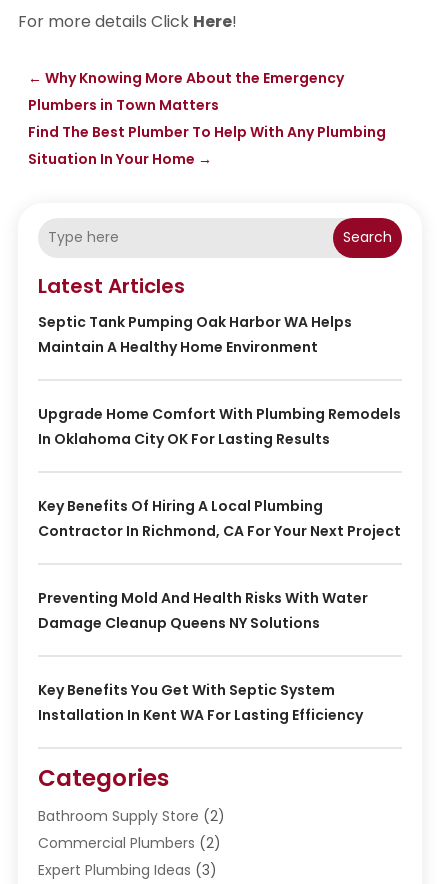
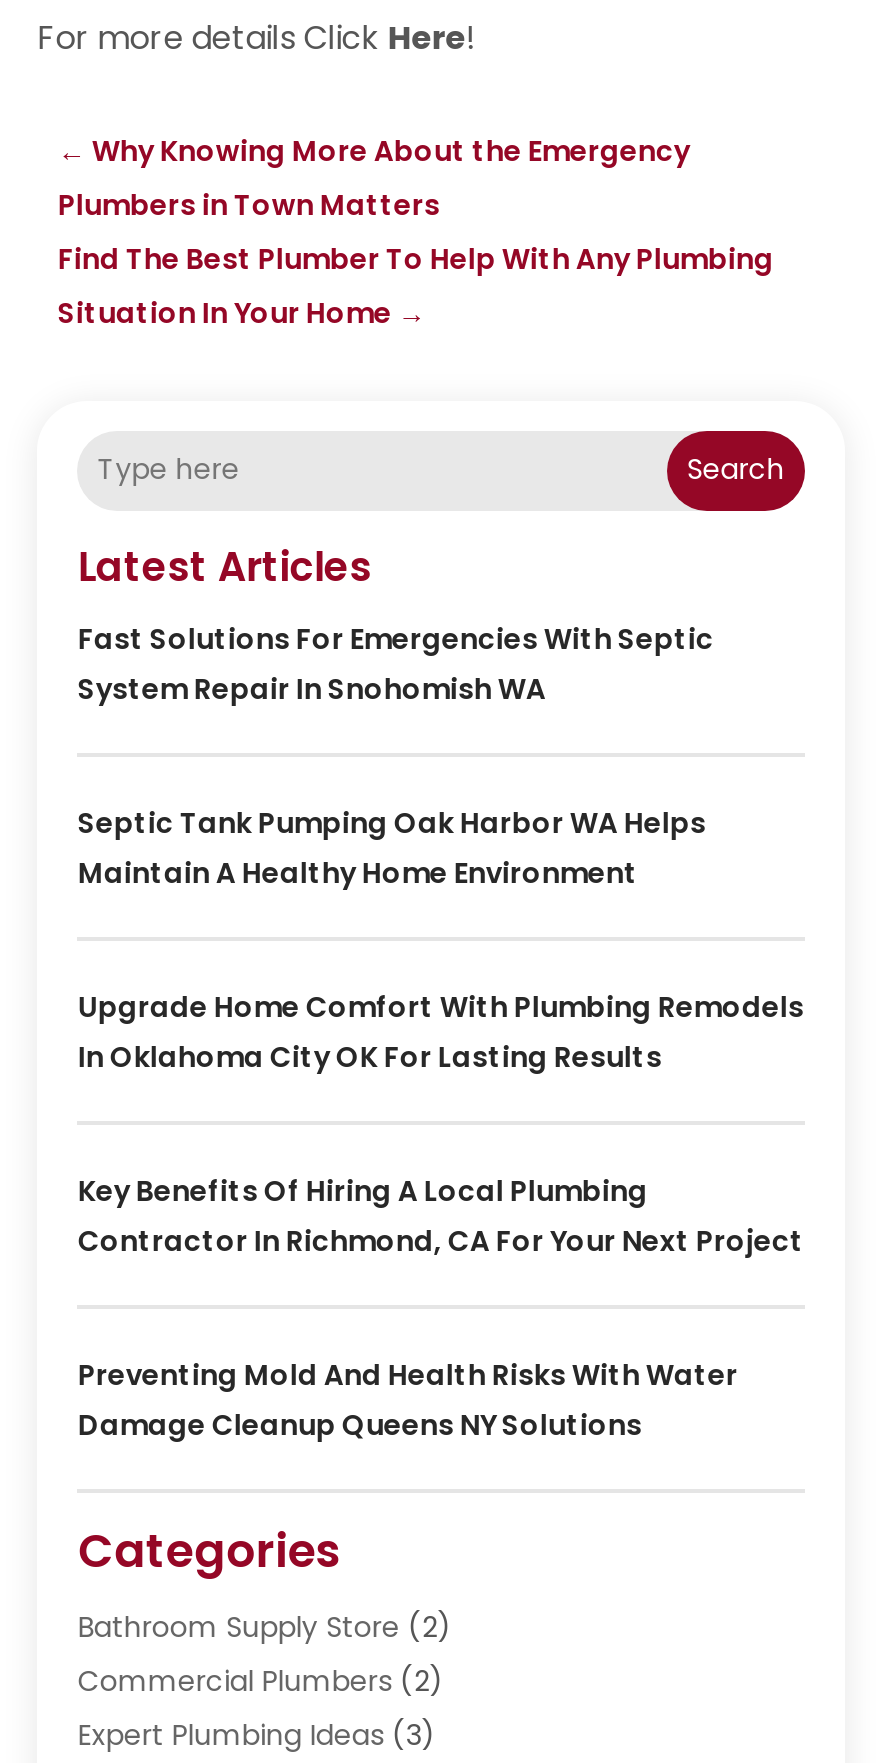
none -> [78,618,714,708] Fast Solutions For Emergencies With Septic | System Repair In Snohomish WA
moved [38,312,401,633] -> [78,802,804,1444]: Septic Tank Pumping Oak Harbor WA Helps | Maintain A Healthy Home Environment | Upgrade Home Comfort With Plumbing Remodels | In Oklahoma City OK For Lasting Results | Key Benefits Of Hiring A Local Plumbing | Contractor In Richmond, CA For Your Next Project | Preventing Mold And Health Risks With Water | Damage Cleanup Queens NY Solutions
[38,680,363,725] Key Benefits You Get With Septic System | Installation In Kent WA For Lasting Efficiency -> none

